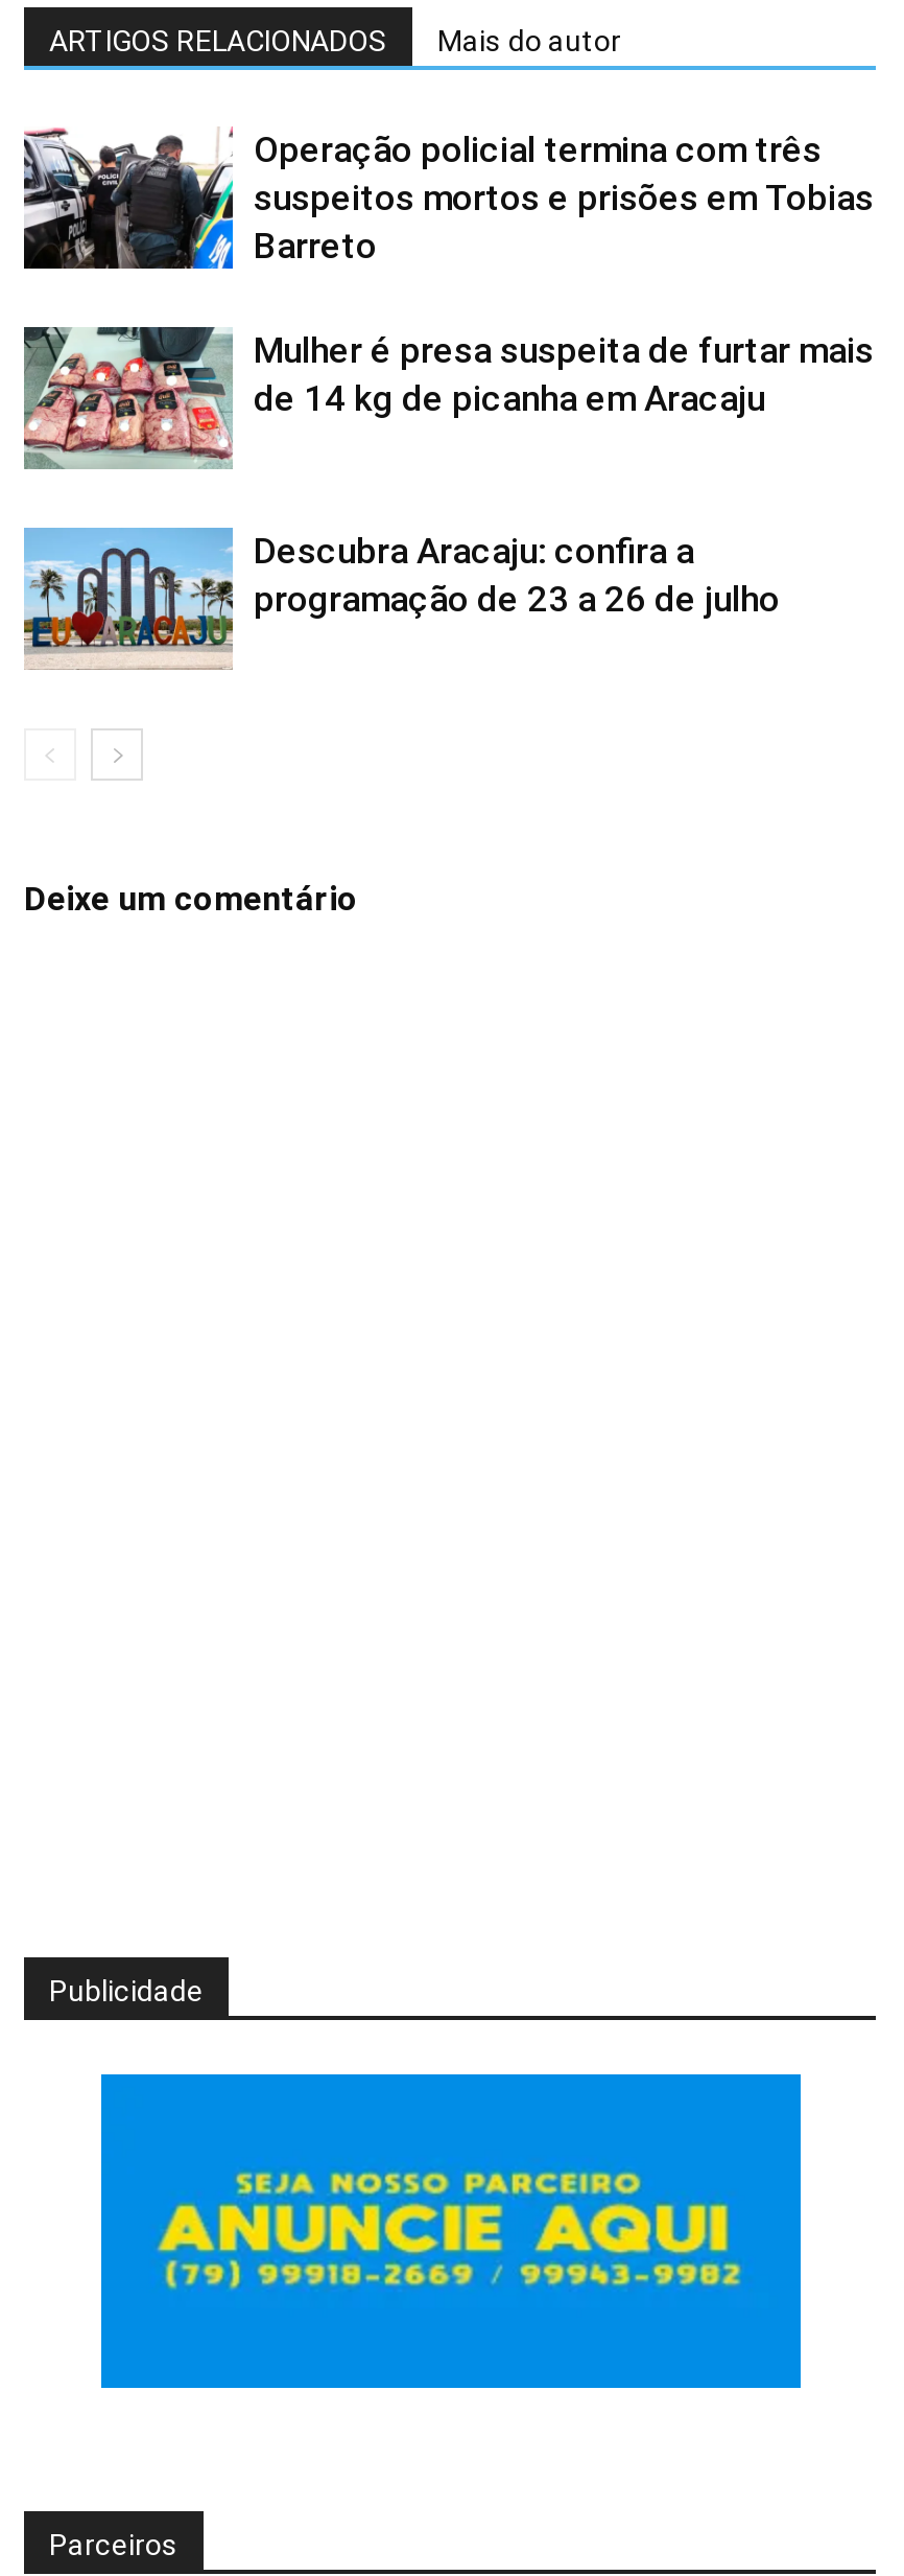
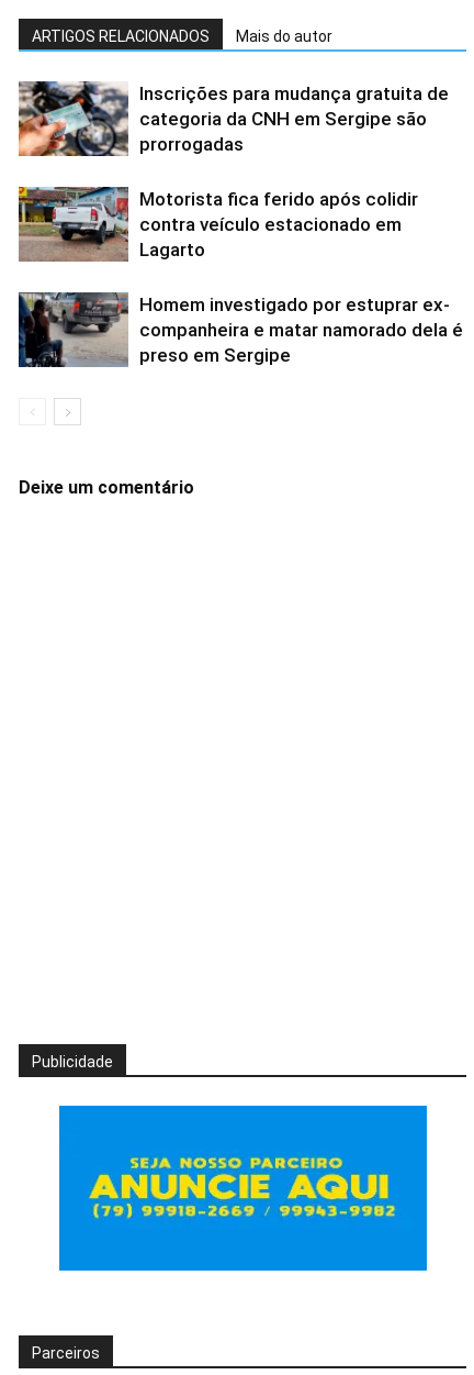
[22,126,874,271] [image] | Operação policial termina com três | suspeitos mortos e prisões em Tobias | Barreto -> [18,80,449,157] [image] | Inscrições para mudança gratuita de | categoria da CNH em Sergipe são | prorrogadas
[22,325,874,469] [image] | Mulher é presa suspeita de furtar mais | de 14 kg de picanha em Aracaju -> [18,186,418,262] [image] | Motorista fica ferido após colidir | contra veículo estacionado em | Lagarto
[22,526,780,670] [image] | Descubra Aracaju: confira a | programação de 23 a 26 de julho -> [18,291,463,368] [image] | Homem investigado por estuprar ex- | companheira e matar namorado dela é | preso em Sergipe

